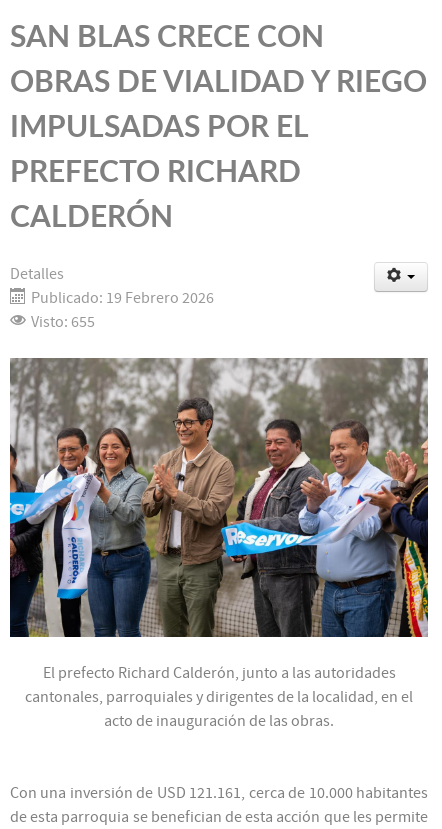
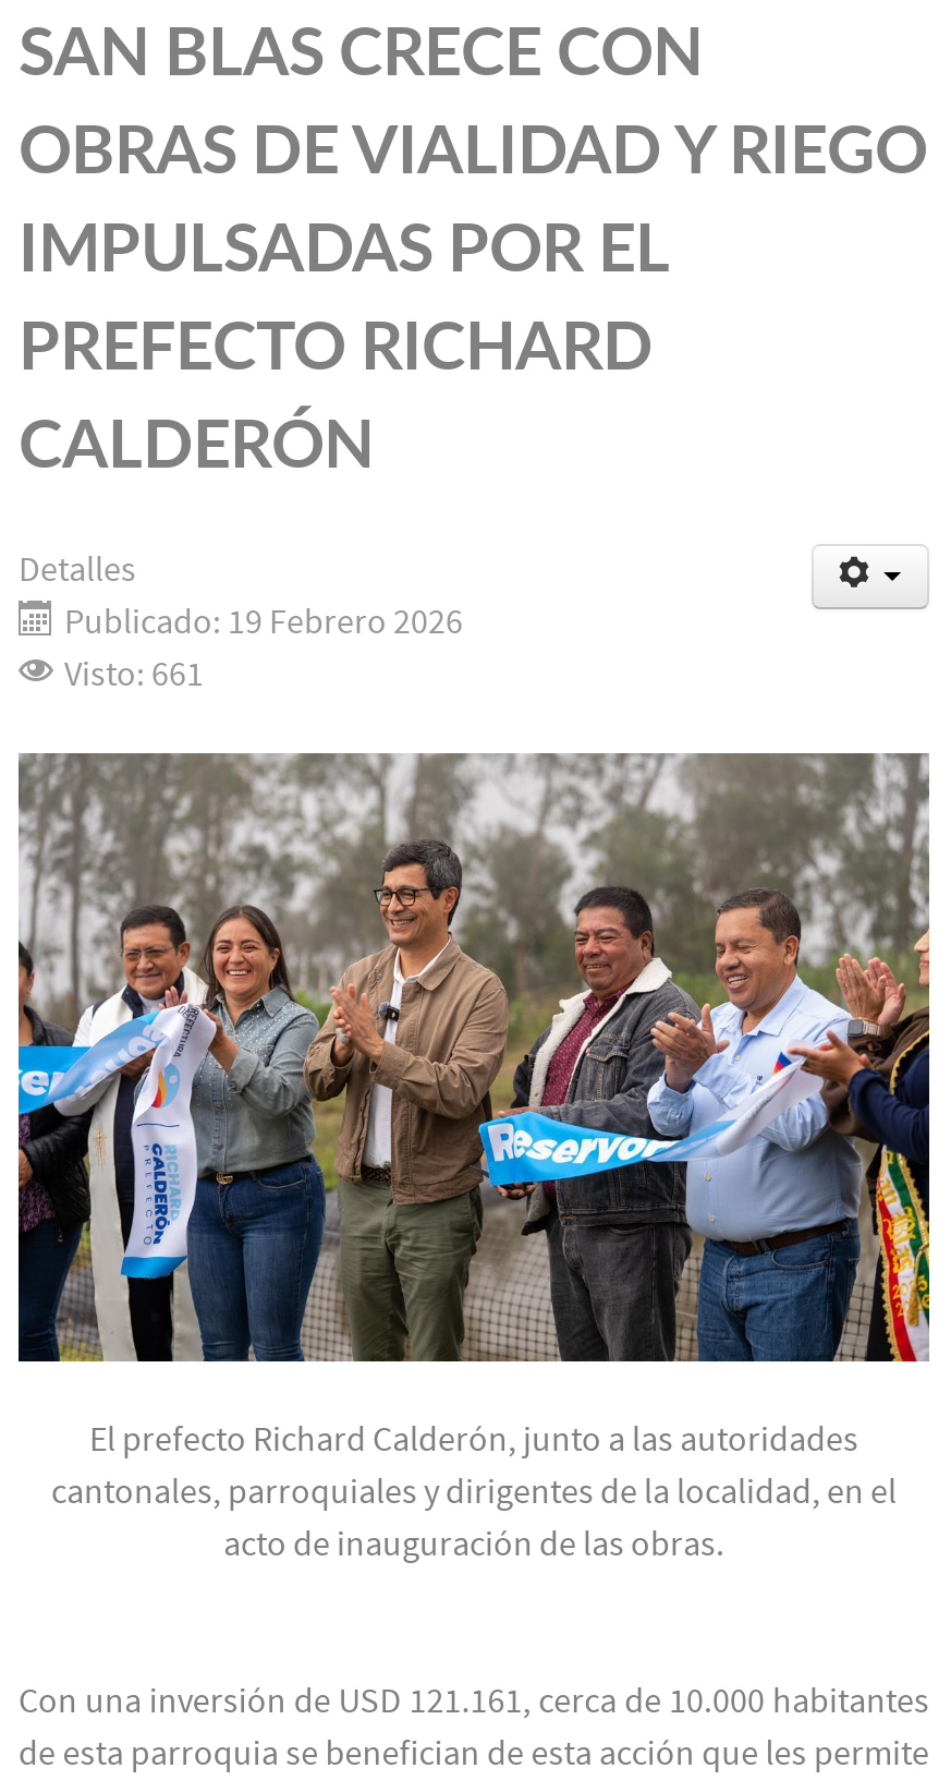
[31,313,95,331] Visto: 655 -> [64,656,204,695] Visto: 661

